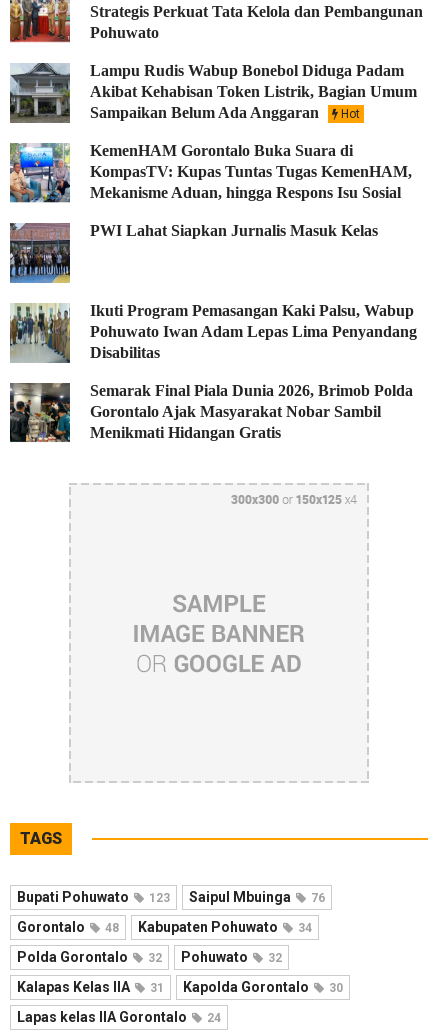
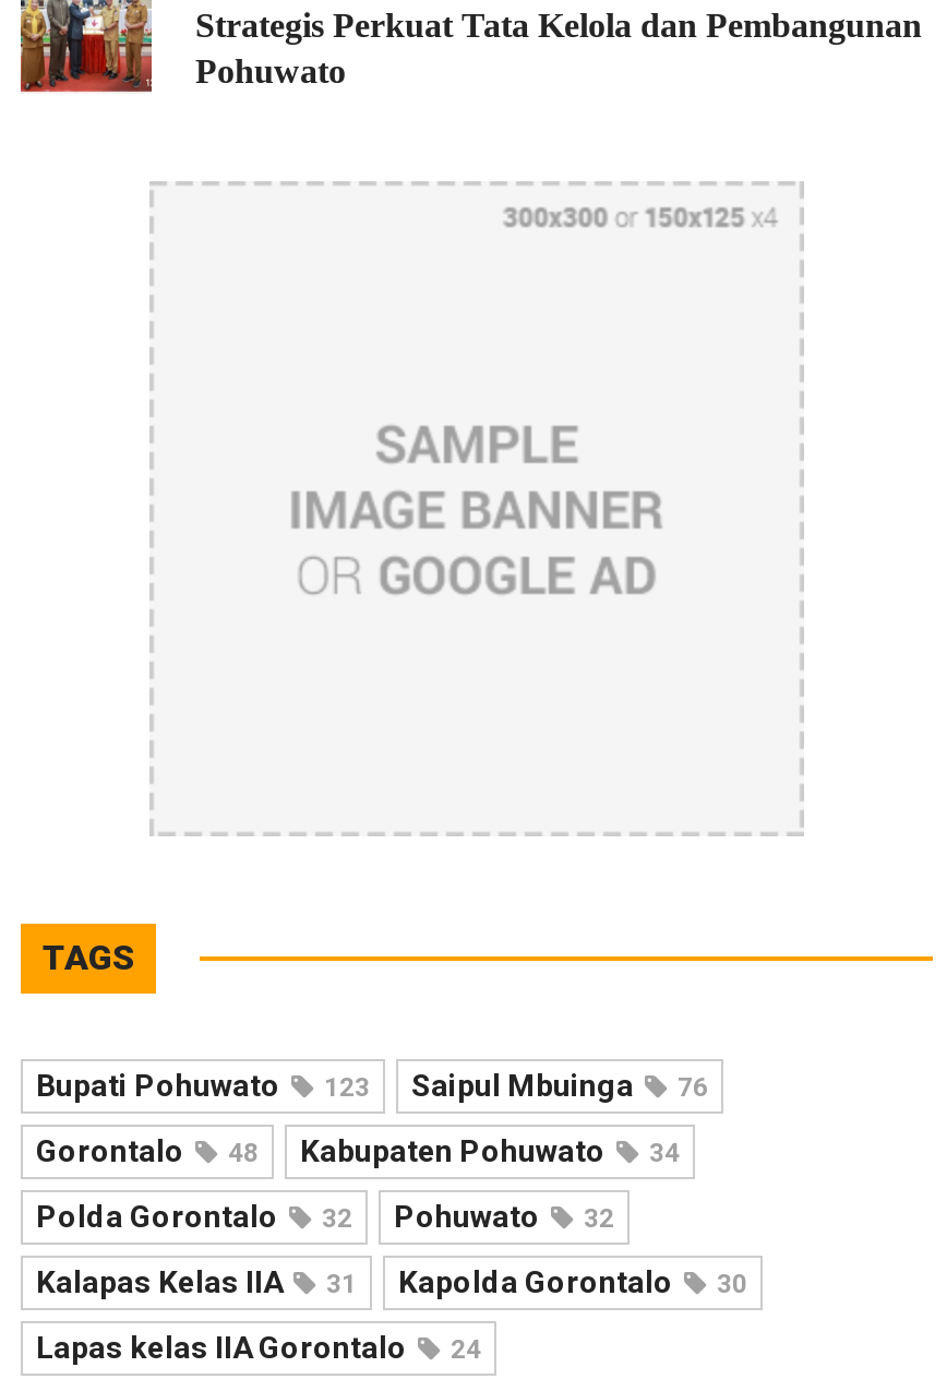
[10,62,417,239] [image] | Lampu Rudis Wabup Bonebol Diduga Padam | Akibat Kehabisan Token Listrik, Bagian Umum | Sampaikan Belum Ada Anggaran | Hot | KemenHAM Gorontalo Buka Suara di | KompasTV: Kupas Tuntas Tugas KemenHAM, | Mekanisme Aduan, hingga Respons Isu Sosial | PWI Lahat Siapkan Jurnalis Masuk Kelas -> none
[9,142,70,204] [image] -> none
[9,222,417,441] [image] | Ikuti Program Pemasangan Kaki Palsu, Wabup | Pohuwato Iwan Adam Lepas Lima Penyandang | Disabilitas | Semarak Final Piala Dunia 2026, Brimob Polda | Gorontalo Ajak Masyarakat Nobar Sambil | Menikmati Hidangan Gratis -> none
[9,302,70,364] [image] -> none
[9,382,71,443] [image] -> none

